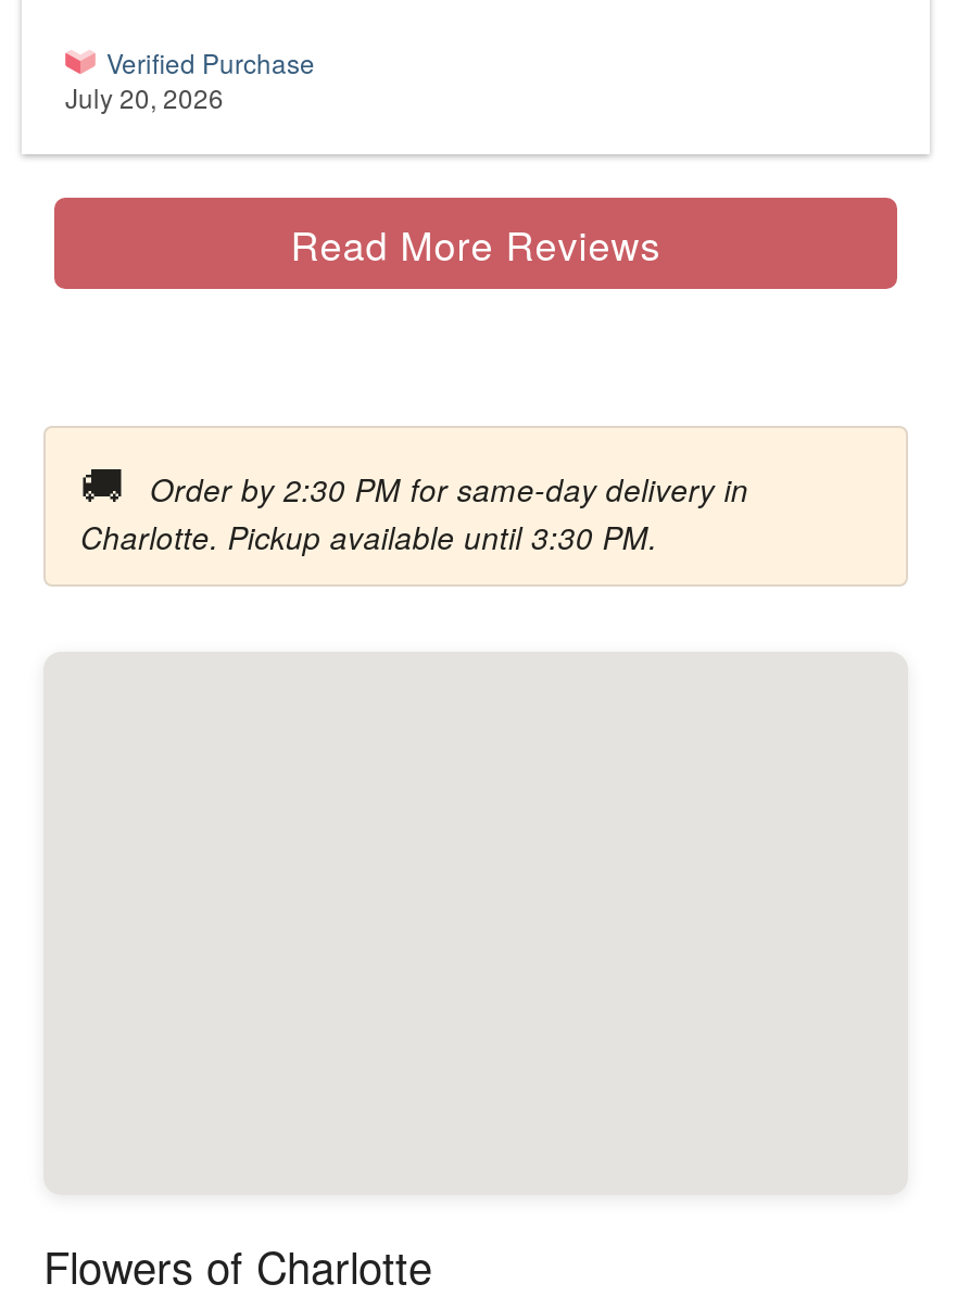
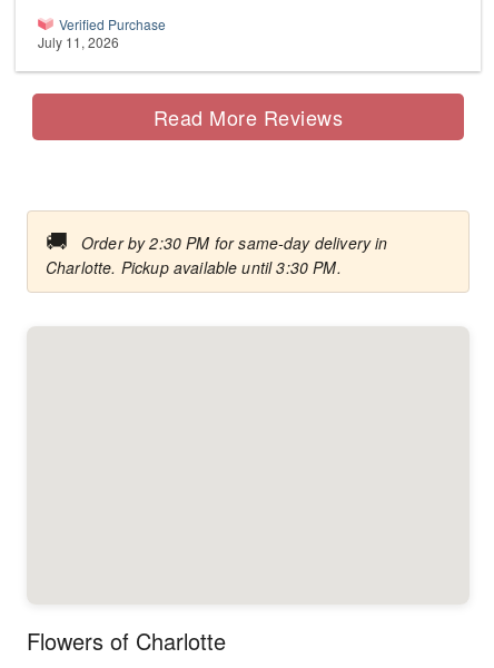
[65,79,224,116] July 20, 2026 -> [38,33,119,51] July 11, 2026

